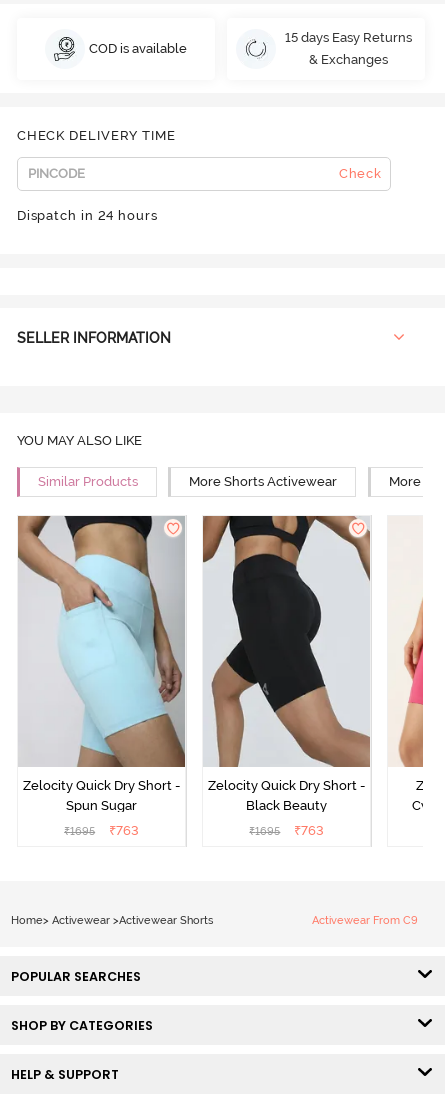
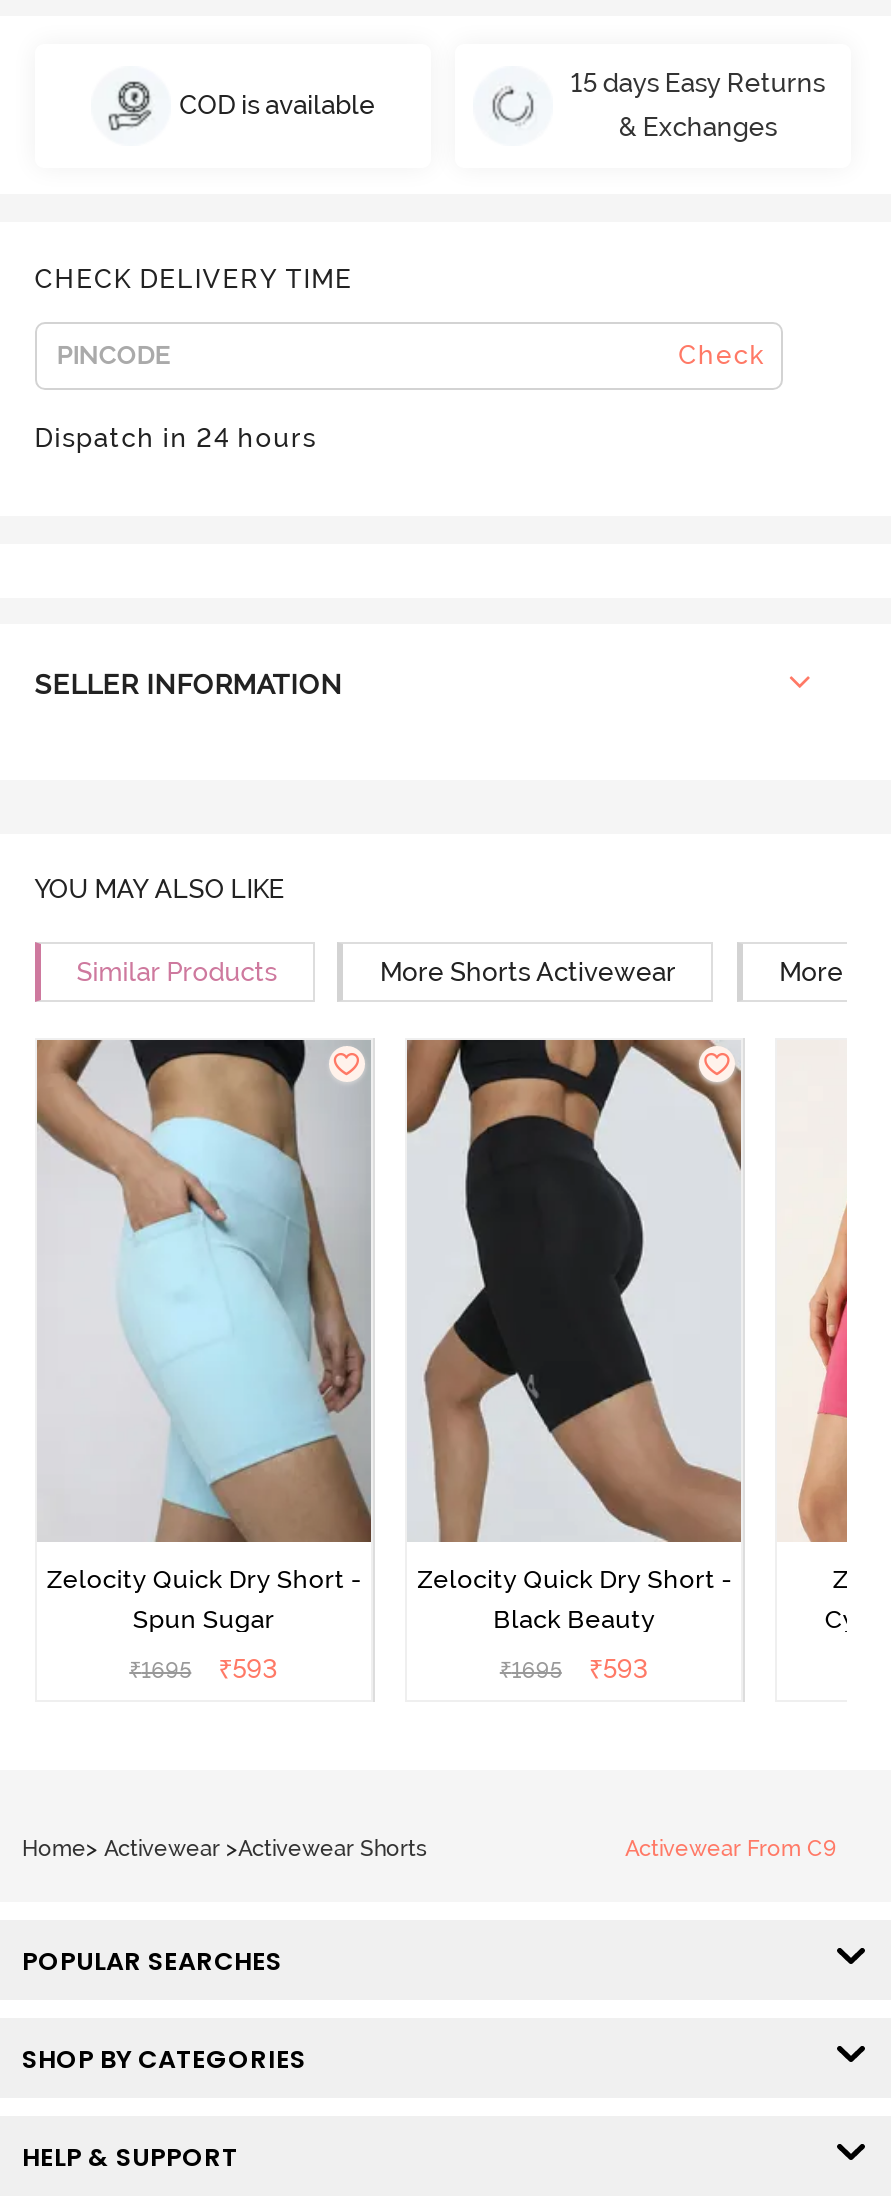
[109,823,139,838] ₹763 -> [218,1654,278,1684] ₹593
[294,823,324,838] ₹763 -> [589,1654,649,1684] ₹593

